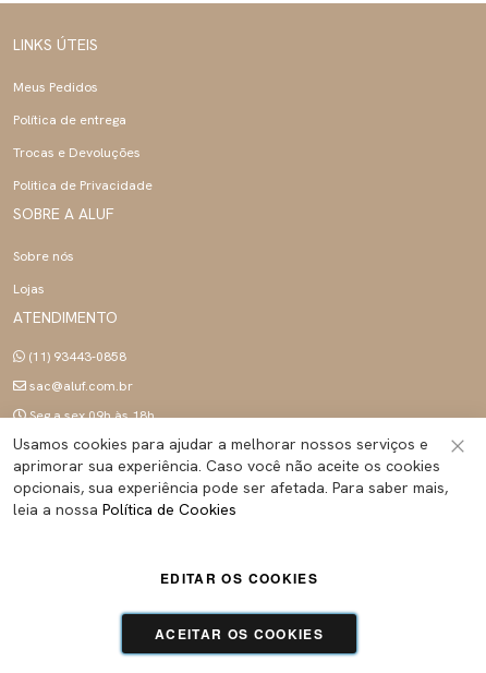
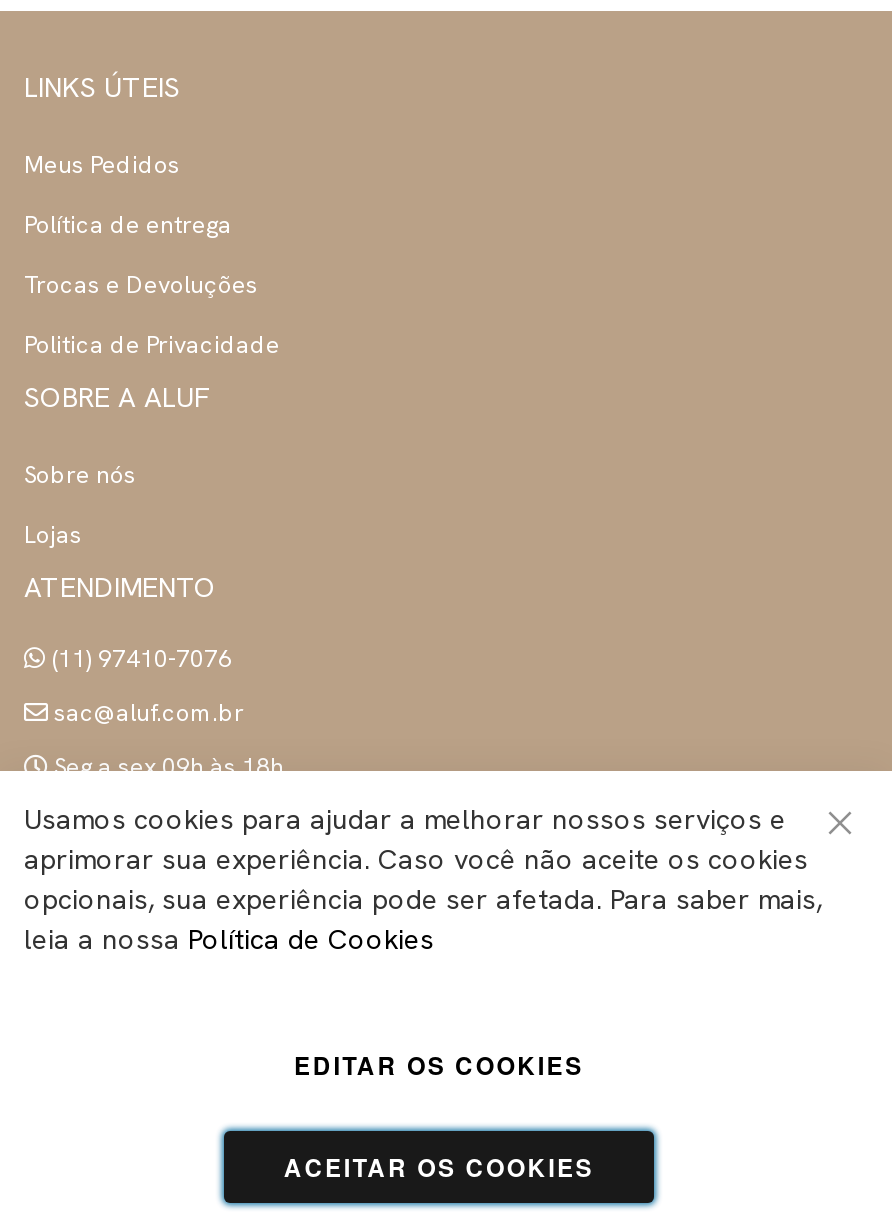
[28,348,126,365] (11) 93443-0858 -> [52,643,232,675] (11) 97410-7076

